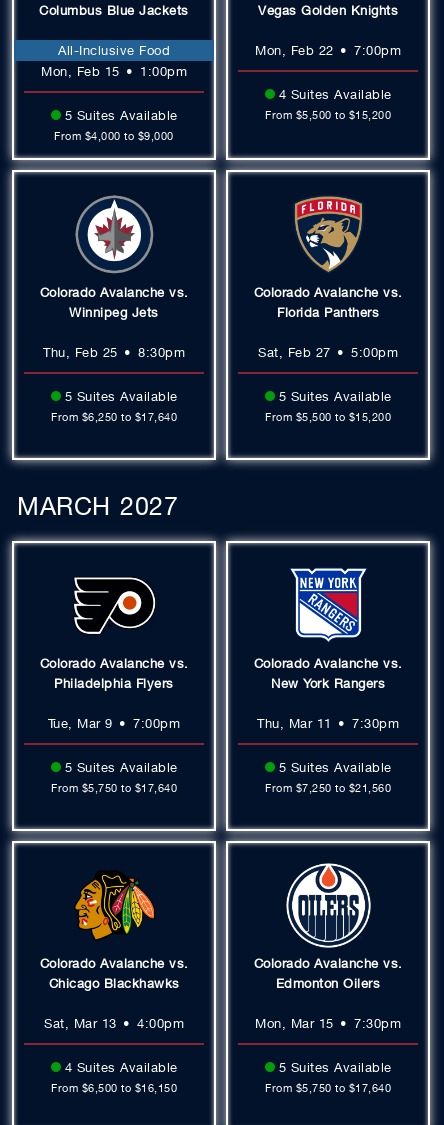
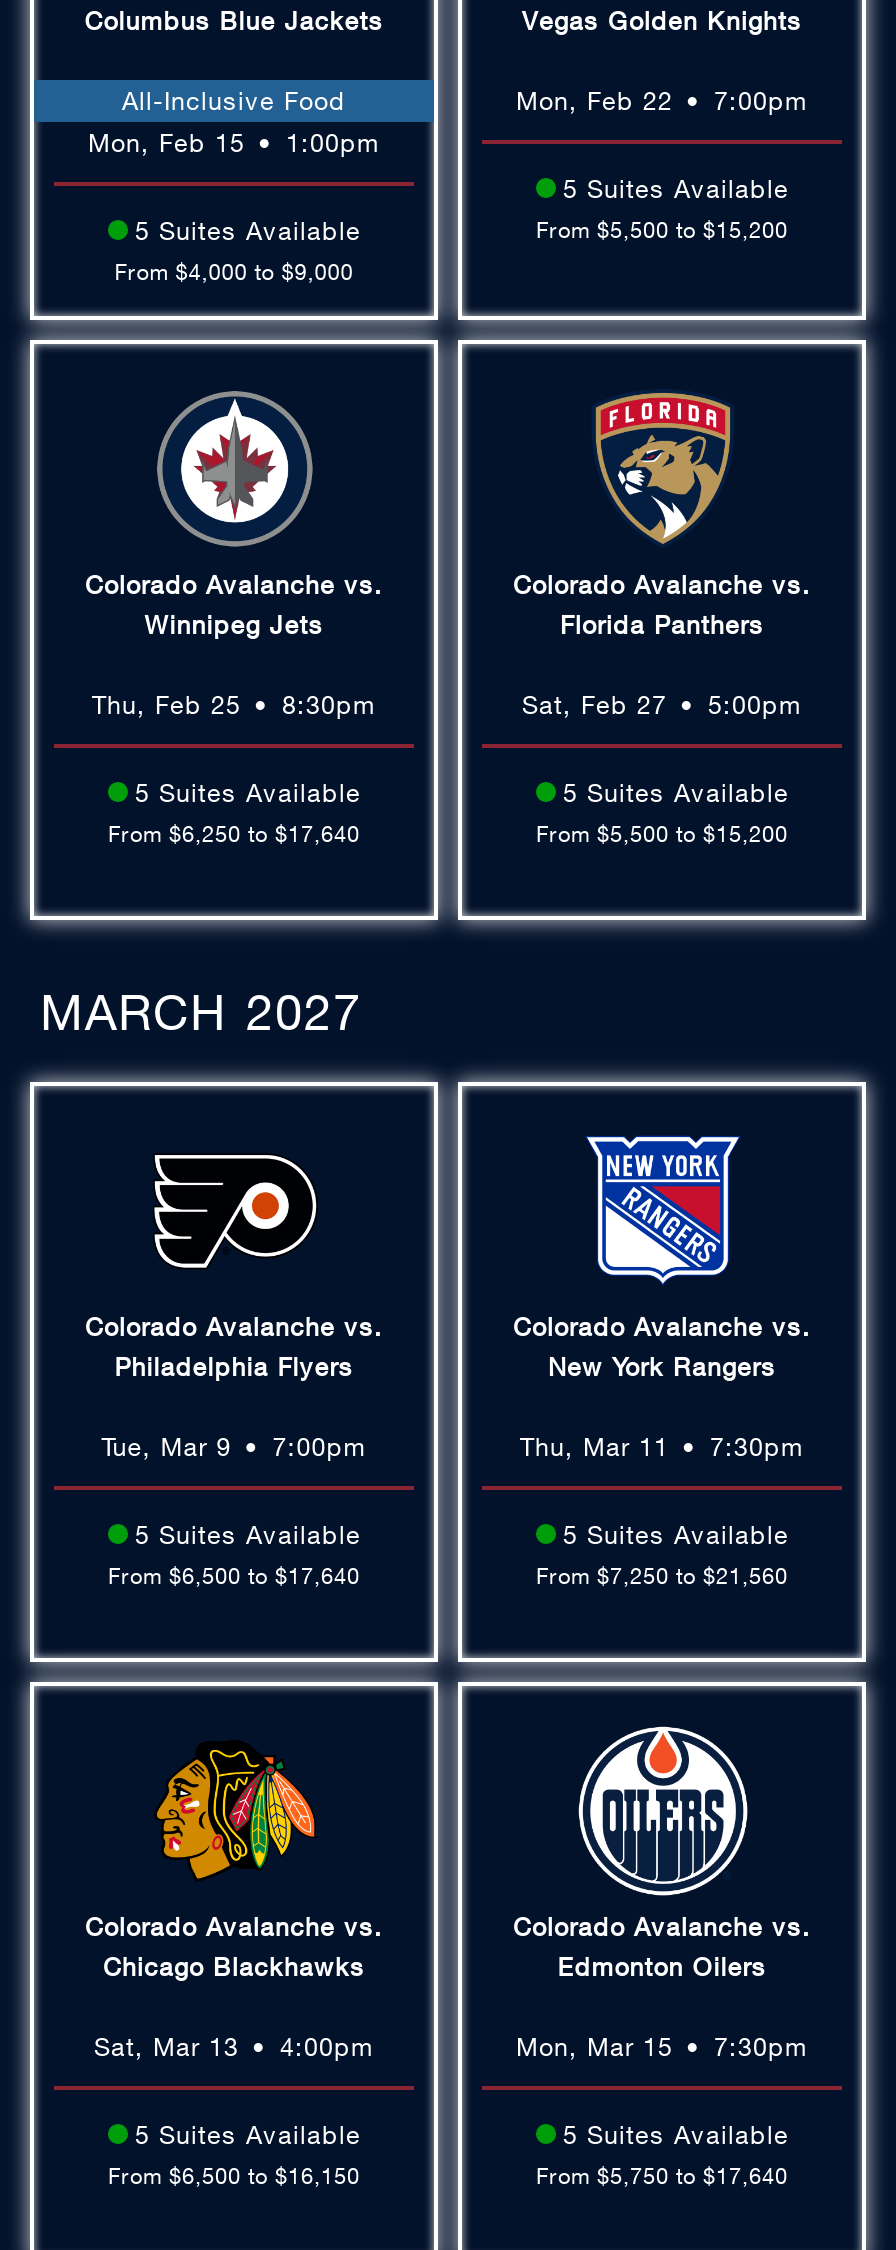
[278,86,391,102] 4 Suites Available -> [563,172,789,204] 5 Suites Available
[51,781,177,794] From $5,750 to $17,640 -> [108,1562,360,1588] From $6,500 to $17,640
[64,1059,177,1075] 4 Suites Available -> [135,2118,361,2150] 5 Suites Available

